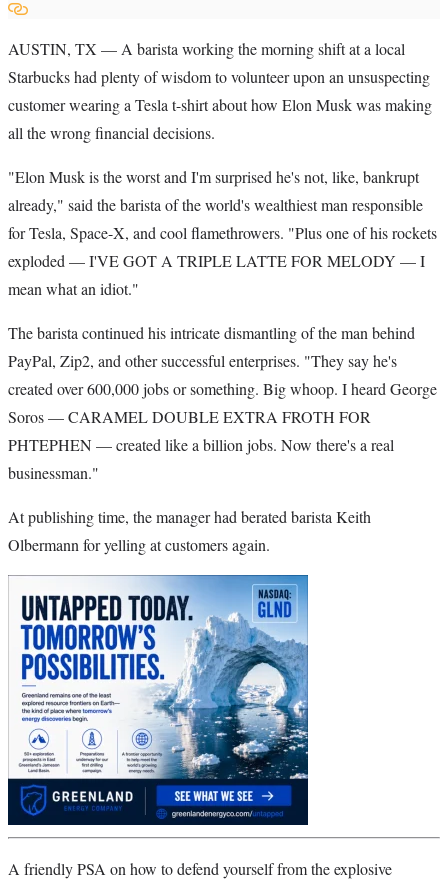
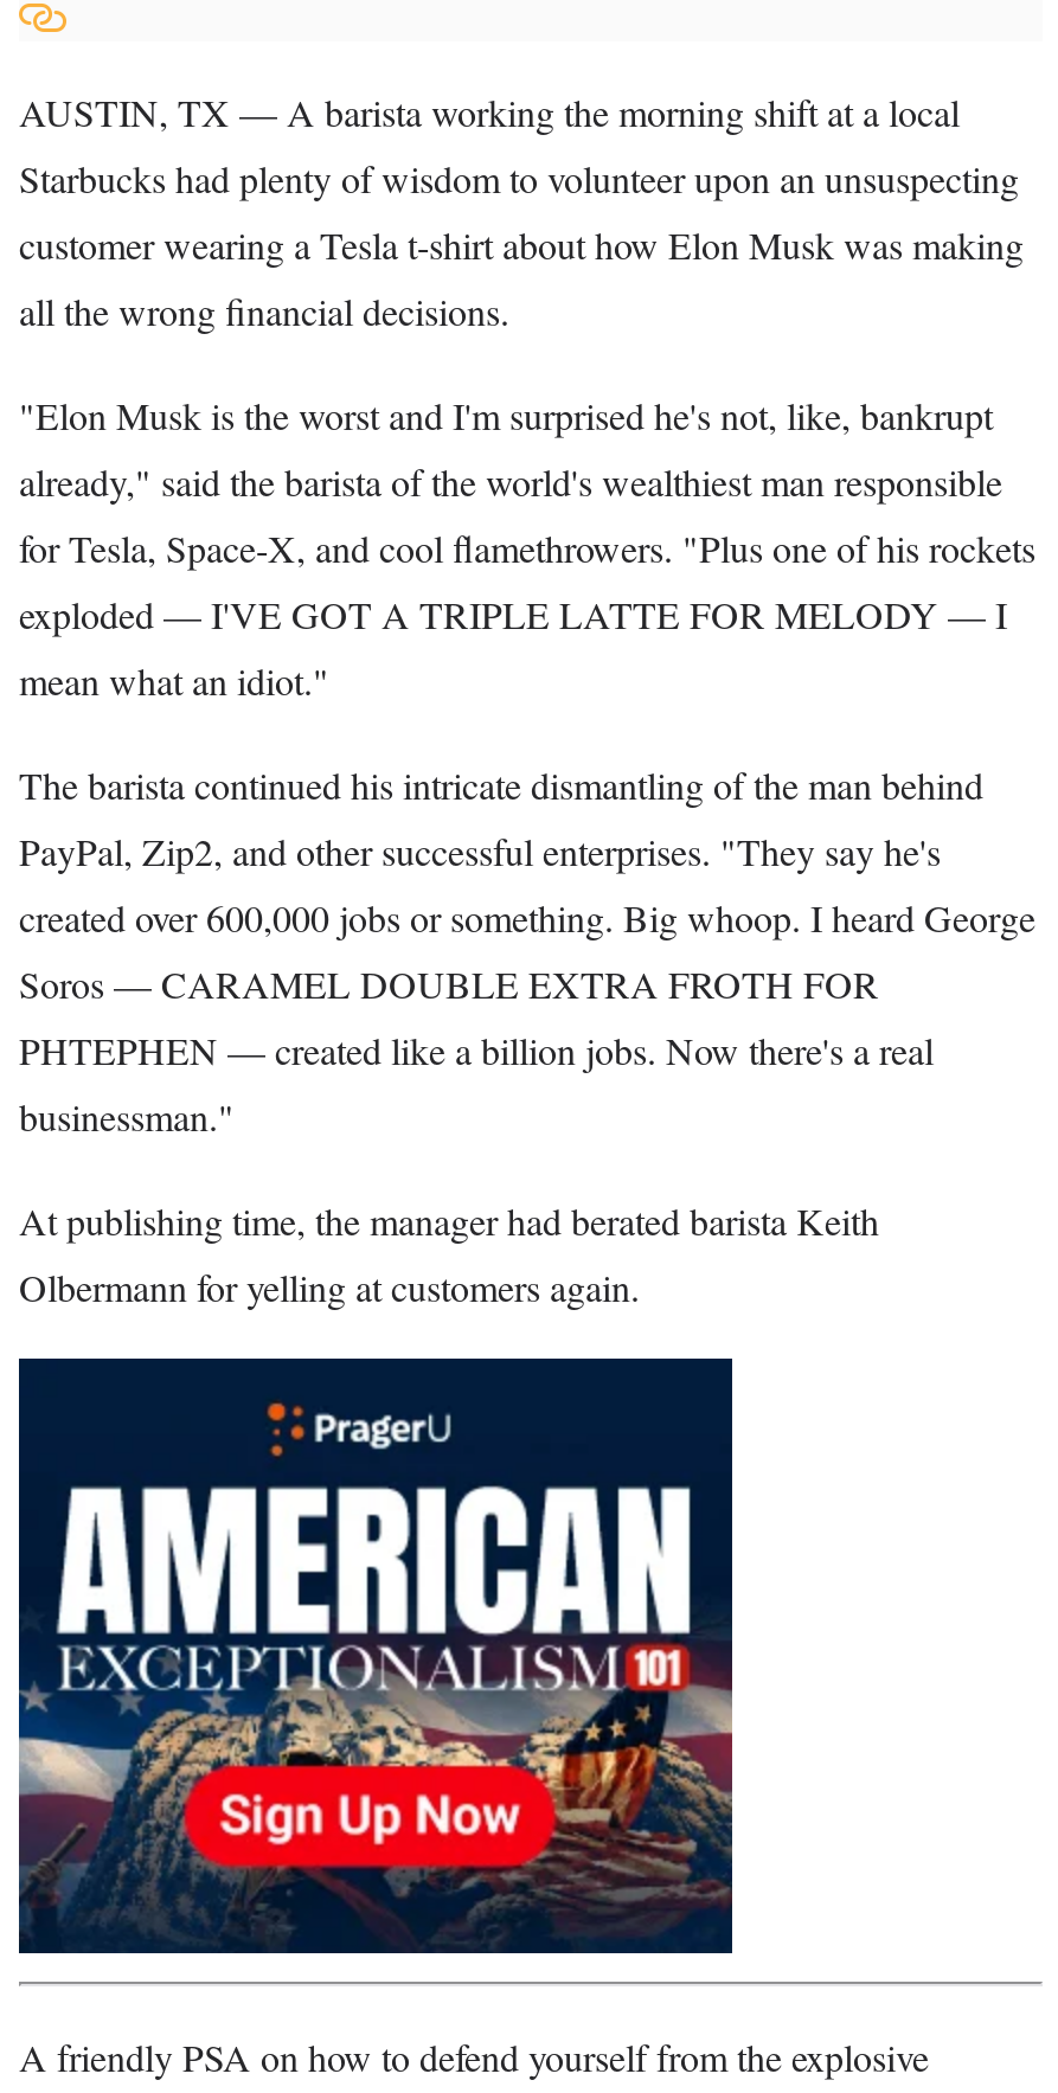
[8,574,309,820] [image] -> [17,1356,735,1937] [image]

